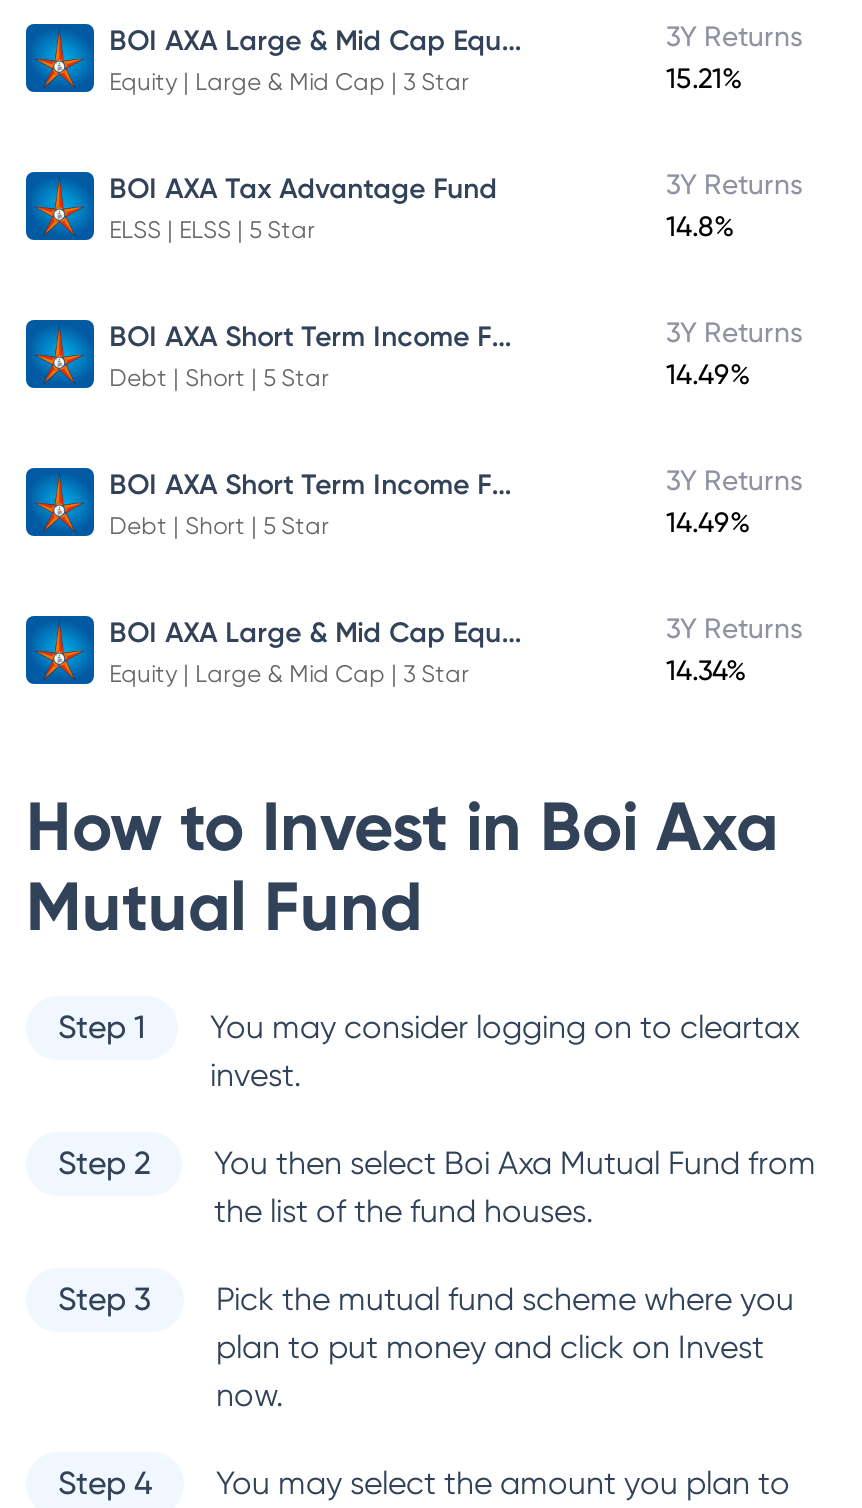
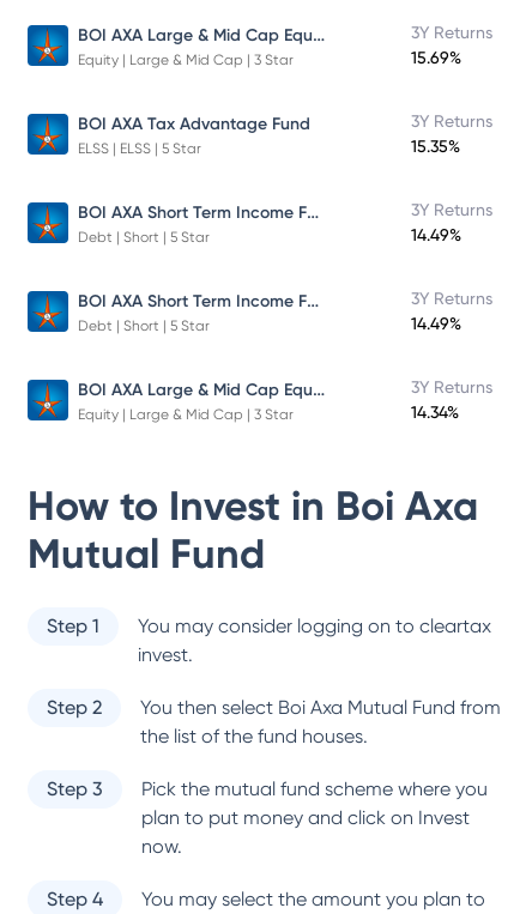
[666,62,742,94] 15.21% -> [411,48,461,67] 15.69%
[666,210,734,242] 14.8% -> [411,137,460,156] 15.35%

